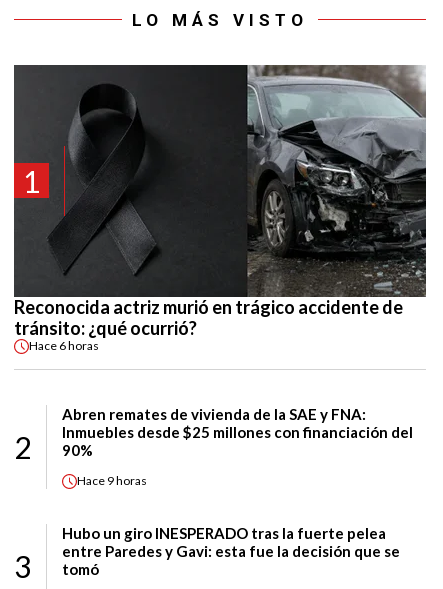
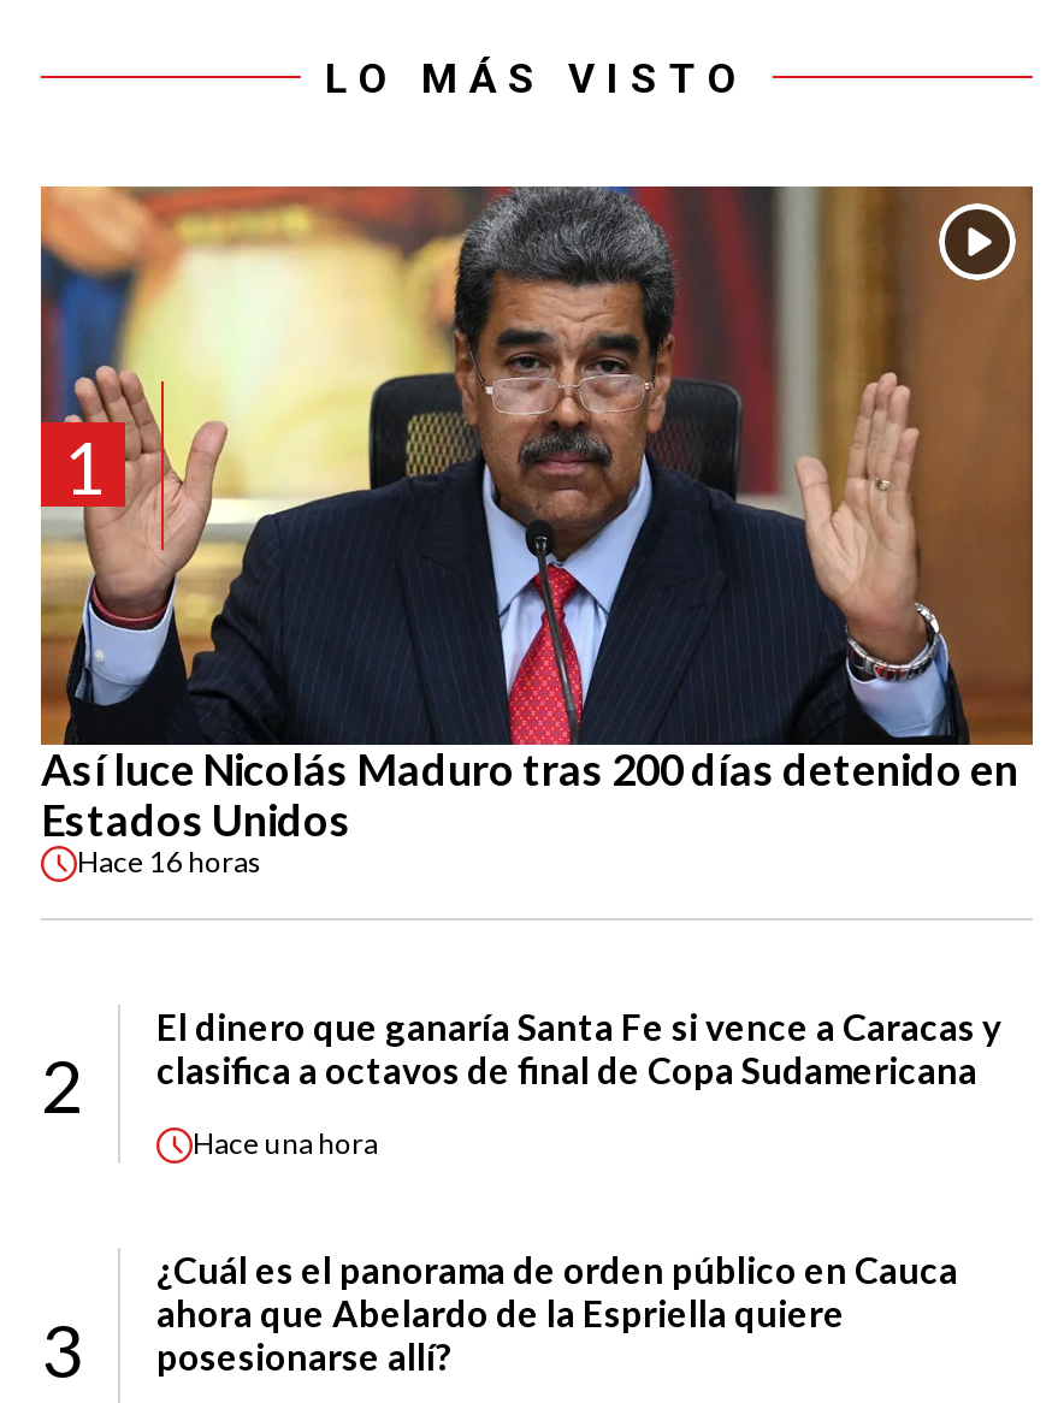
[13,64,427,353] [image] | Reconocida actriz murió en trágico accidente de | tránsito: ¿qué ocurrió? | Hace 6 horas -> [39,185,1035,881] [image] | Así luce Nicolás Maduro tras 200 días detenido en | Estados Unidos | Hace 16 horas
[62,405,413,459] Abren remates de vivienda de la SAE y FNA: | Inmuebles desde $25 millones con financiación del | 90% -> [156,1005,1001,1092] El dinero que ganaría Santa Fe si vence a Caracas y | clasifica a octavos de final de Copa Sudamericana
[77,473,147,488] Hace 9 horas -> [193,1126,378,1163] Hace una hora
[62,524,400,578] Hubo un giro INESPERADO tras la fuerte pelea | entre Paredes y Gavi: esta fue la decisión que se | tomó -> [156,1248,958,1378] ¿Cuál es el panorama de orden público en Cauca | ahora que Abelardo de la Espriella quiere | posesionarse allí?

